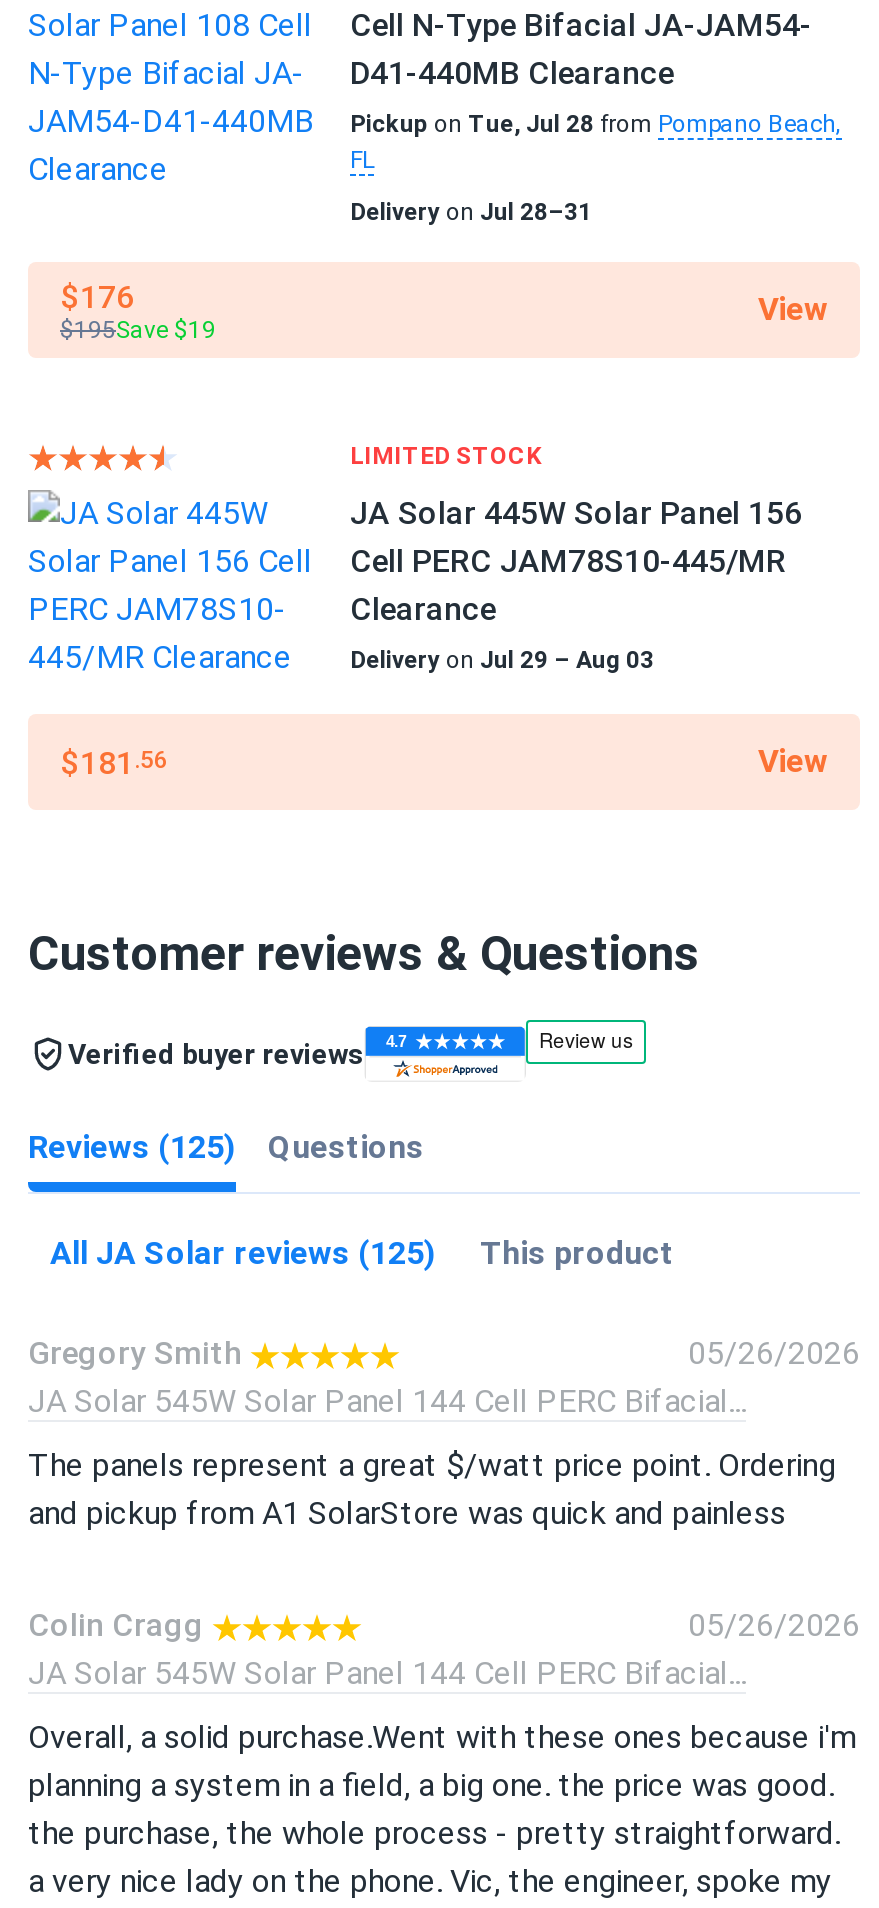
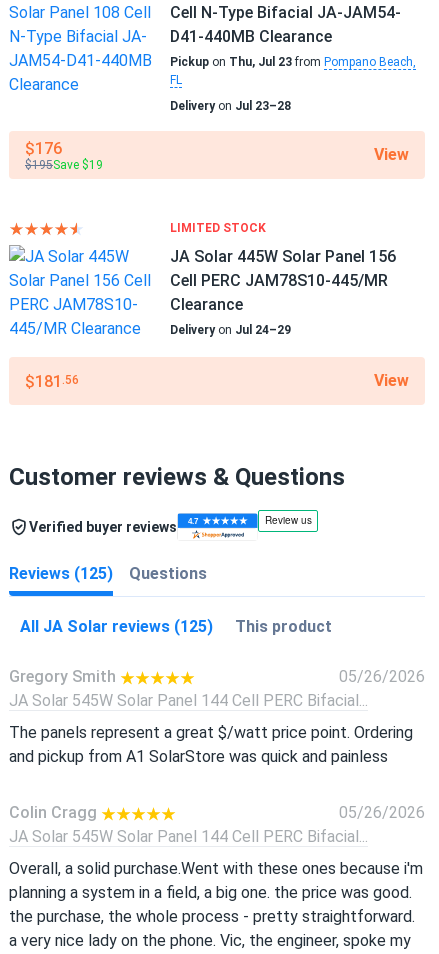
[350,110,842,138] Pickup on Tue, Jul 28 from Pompano Beach, -> [170,55,416,69] Pickup on Thu, Jul 23 from Pompano Beach,
[350,198,592,226] Delivery on Jul 28–31 -> [170,99,291,113] Delivery on Jul 23–28
[350,646,654,674] Delivery on Jul 29 – Aug 03 -> [170,323,291,337] Delivery on Jul 24–29

